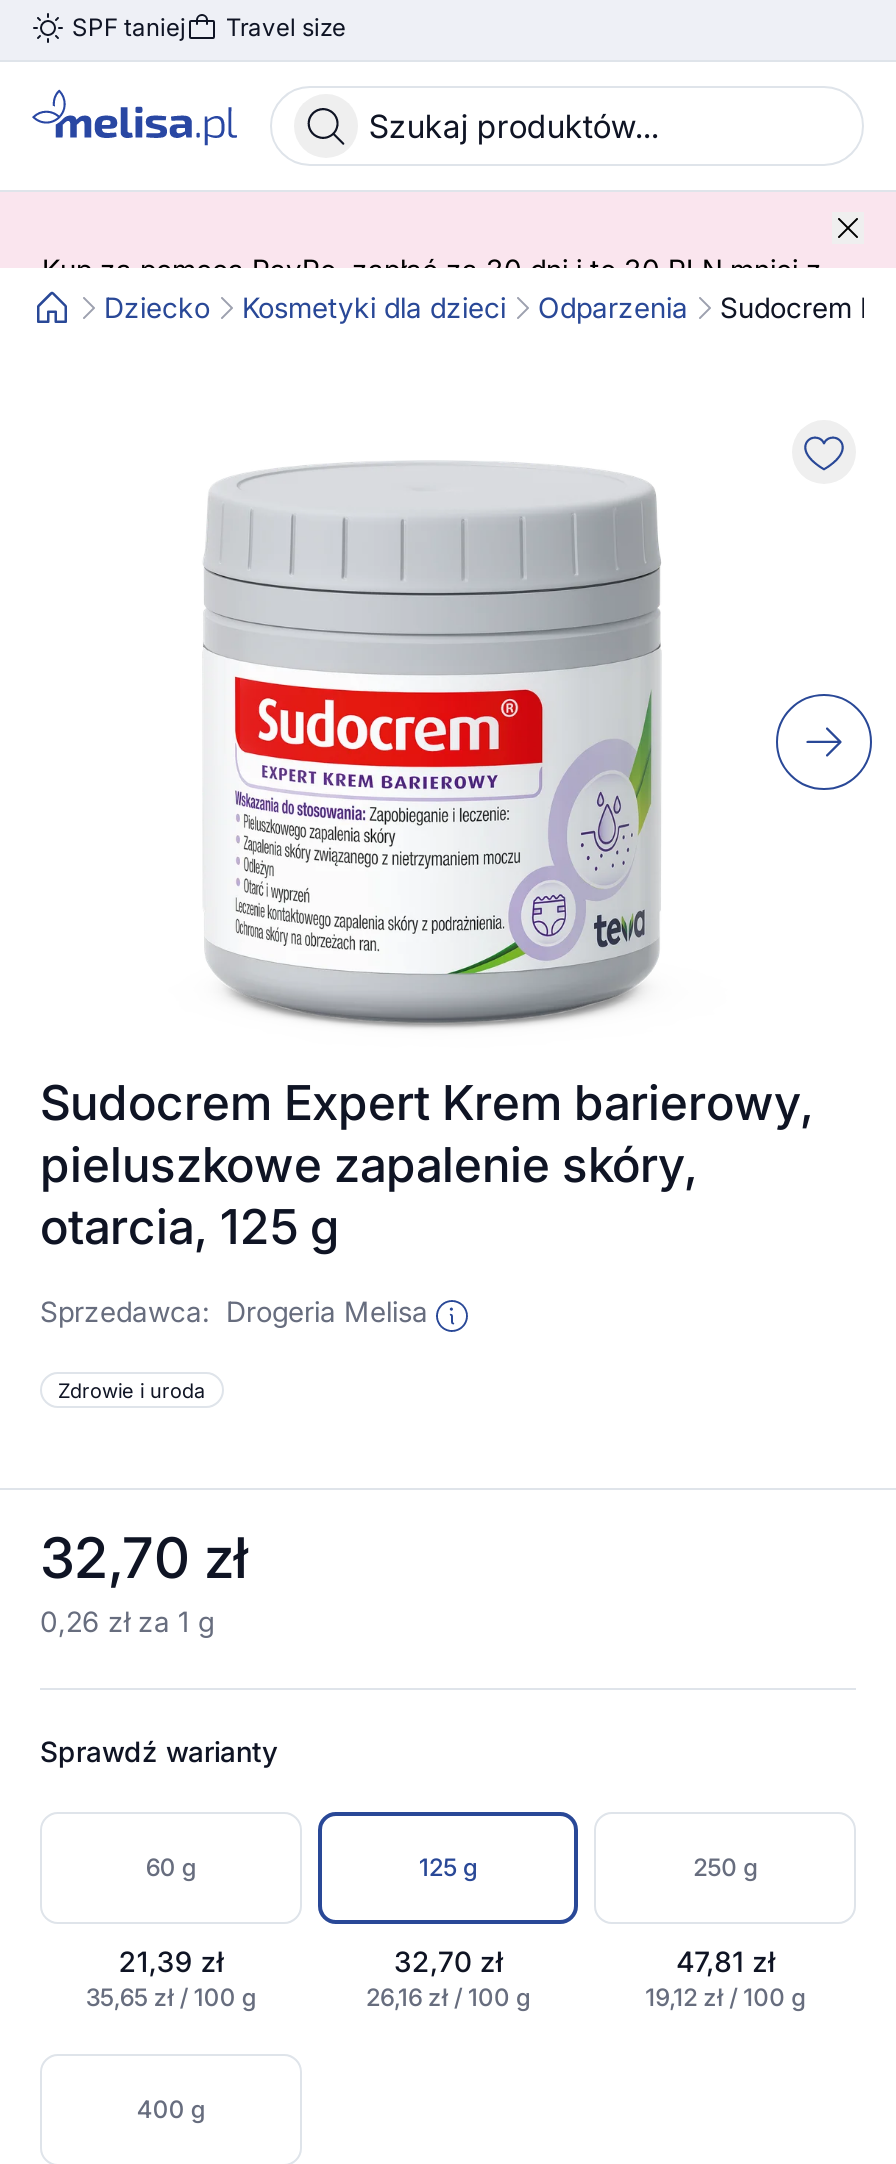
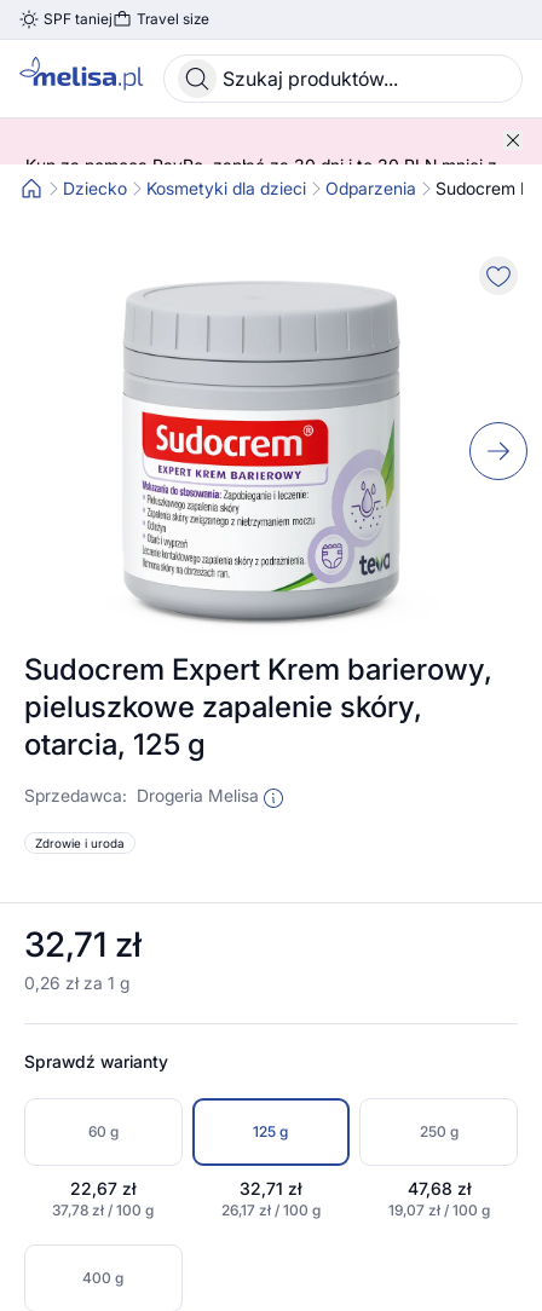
[40,1525,248,1593] 32,70 zł -> [24,924,142,965] 32,71 zł
[119,1945,223,1979] 21,39 zł -> [71,1178,136,1199] 22,67 zł
[394,1945,502,1979] 32,70 zł -> [240,1178,302,1199] 32,71 zł
[676,1945,774,1979] 47,81 zł -> [407,1178,470,1199] 47,68 zł
[86,1983,256,2013] 35,65 zł / 100 g -> [52,1201,154,1219] 37,78 zł / 100 g
[366,1983,530,2013] 26,16 zł / 100 g -> [221,1201,321,1219] 26,17 zł / 100 g
[645,1983,805,2013] 19,12 zł / 100 g -> [388,1201,489,1219] 19,07 zł / 100 g

